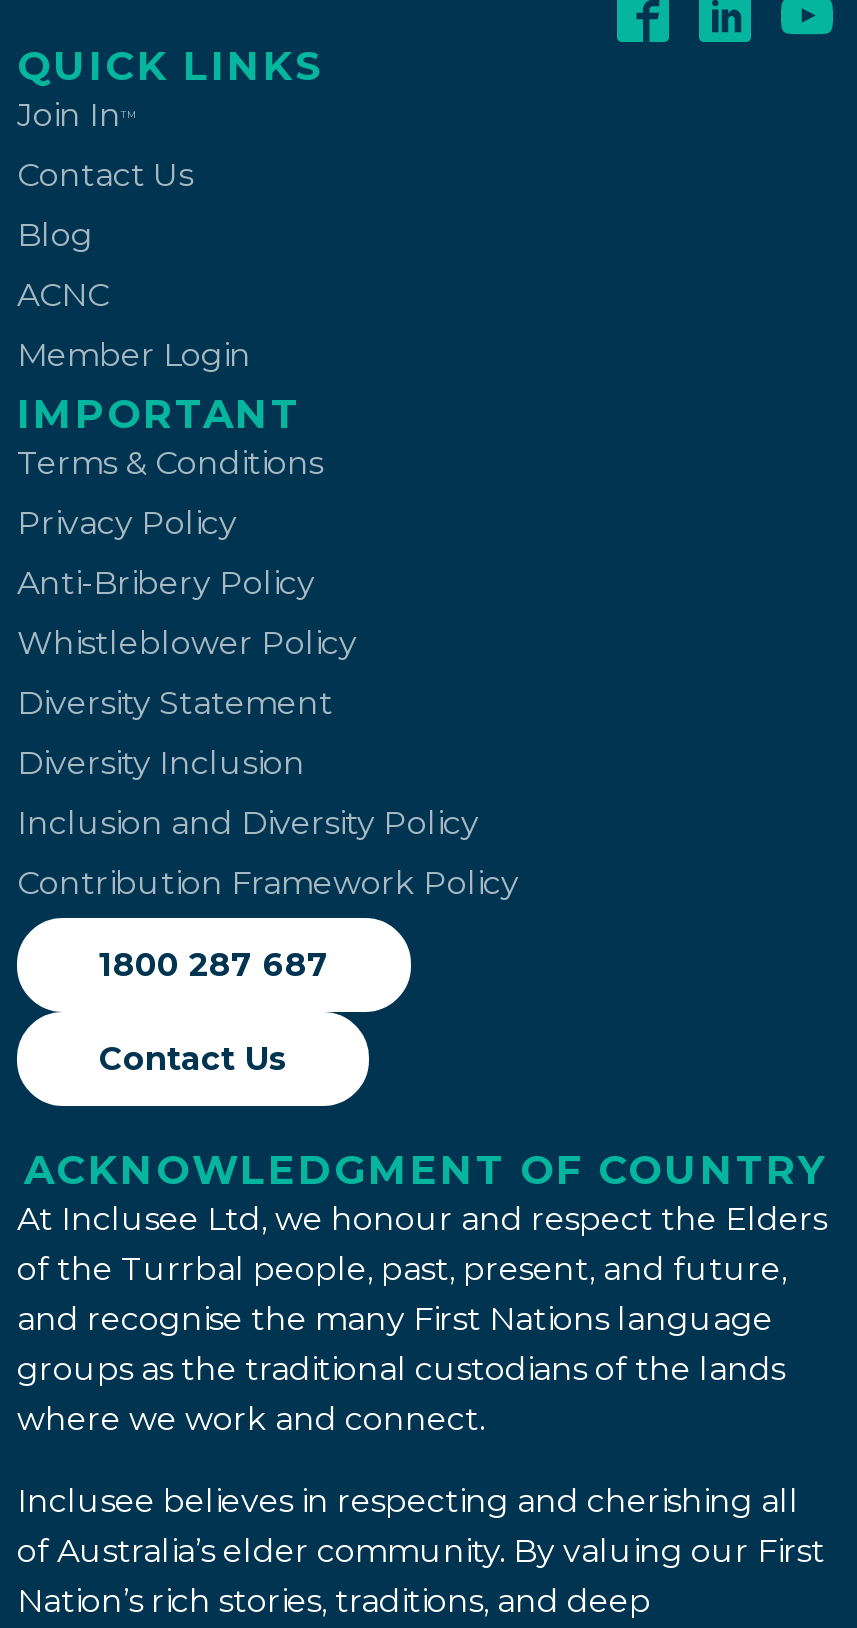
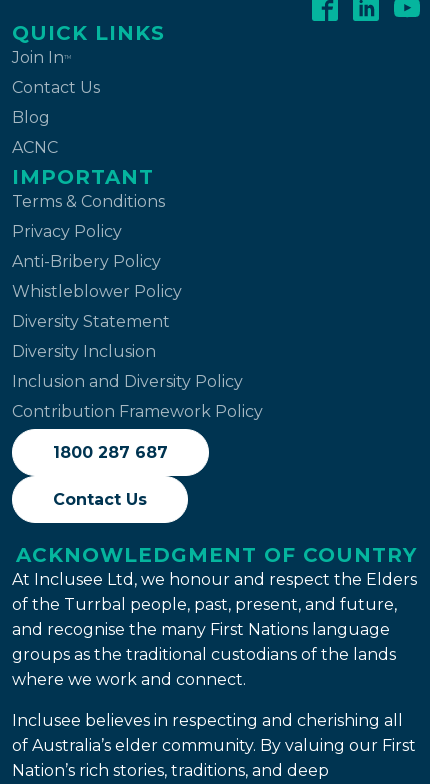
[17,335,251,373] Member Login -> none

